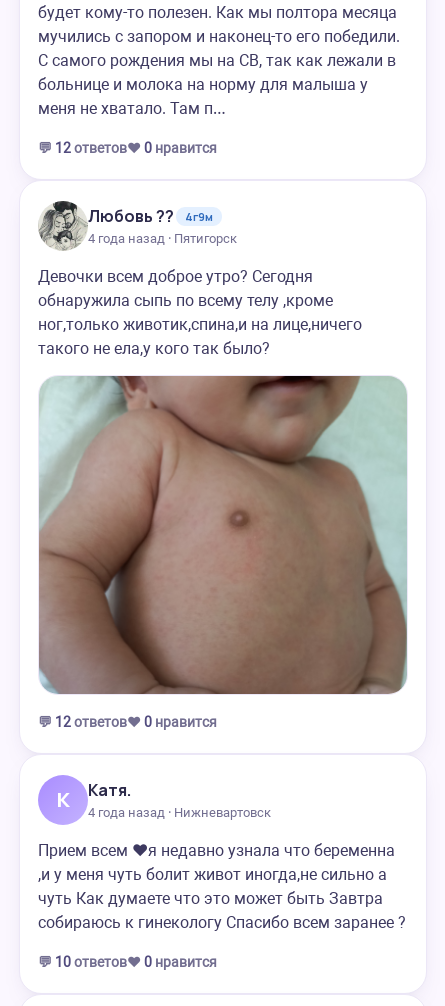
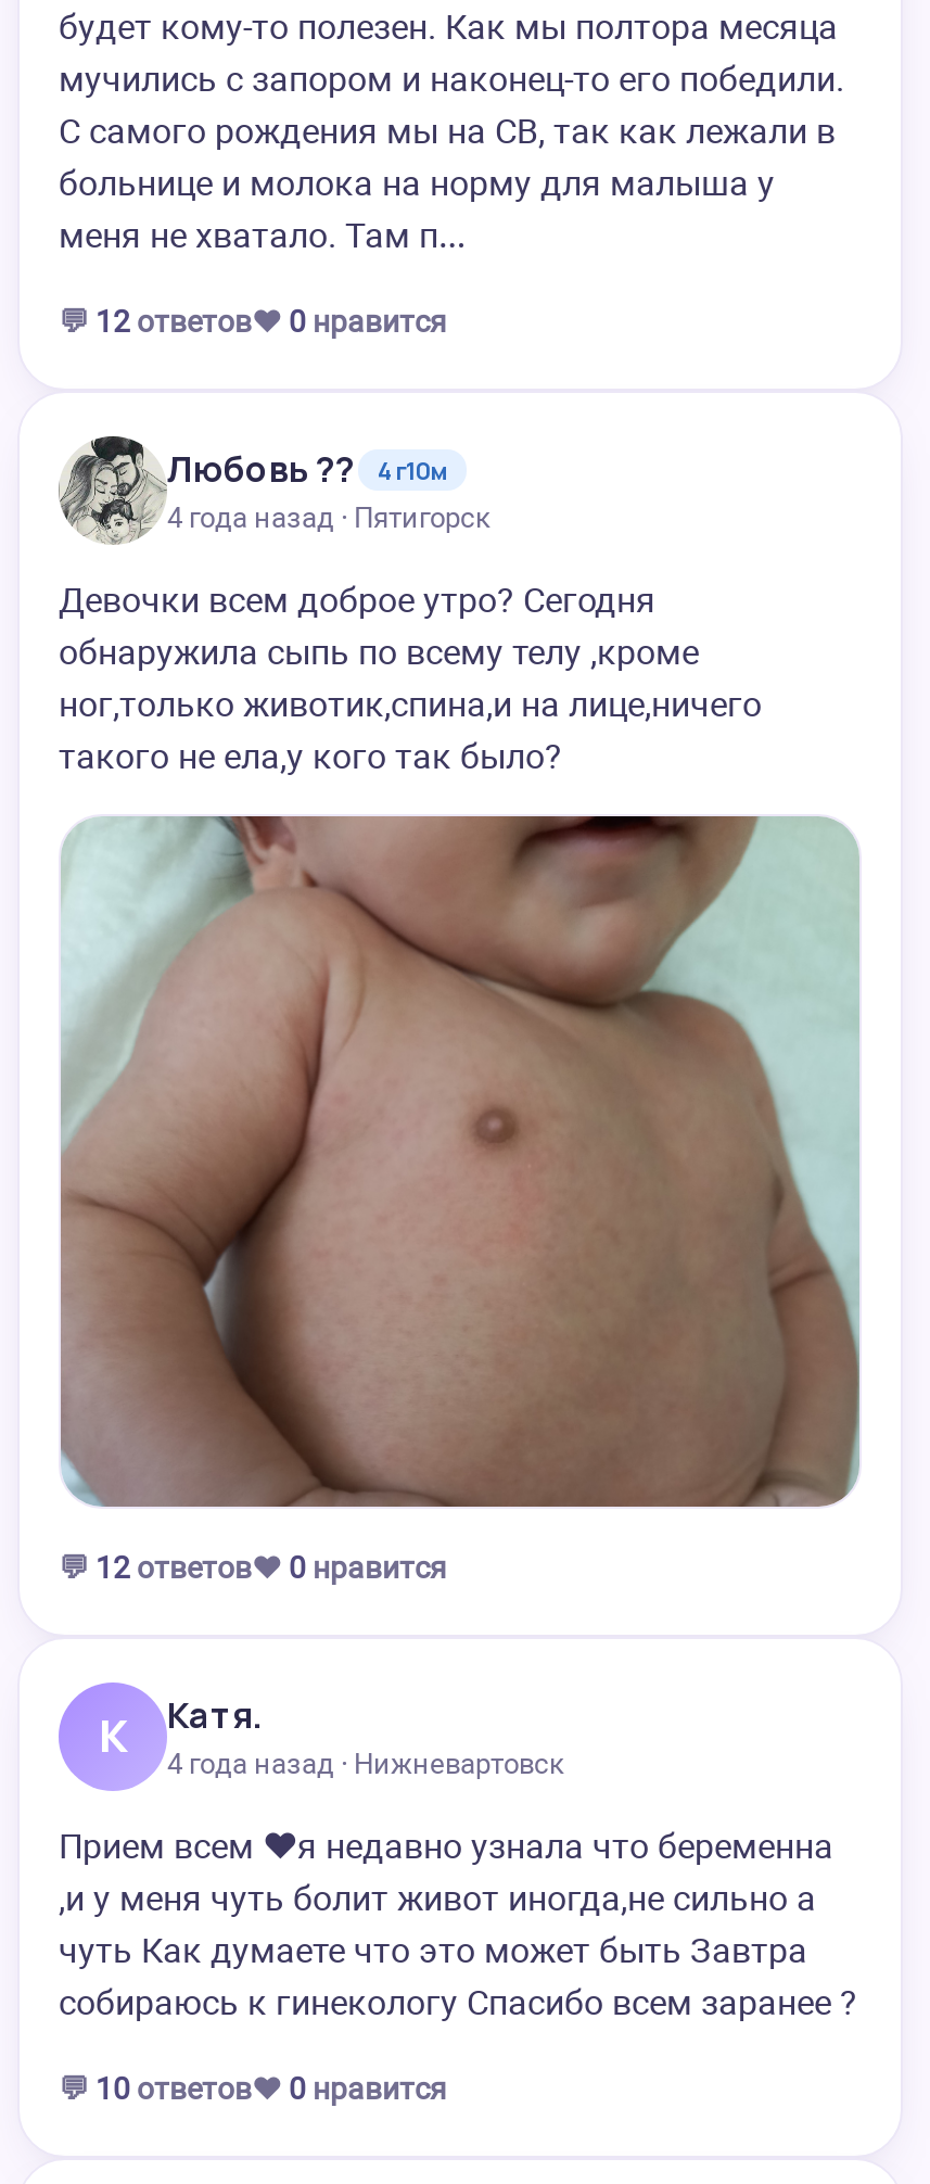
[88,204,213,226] Любовь ?? 4г9м -> [167,444,447,492] Любовь ?? 4г10м

